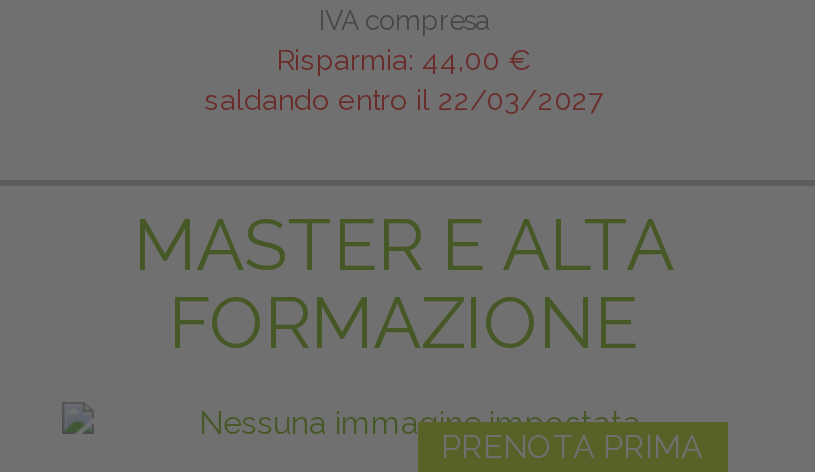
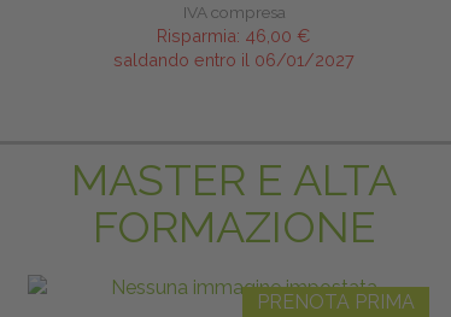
[204,42,604,116] Risparmia: 44,00 € | saldando entro il 22/03/2027 -> [113,25,355,70] Risparmia: 46,00 € | saldando entro il 06/01/2027

